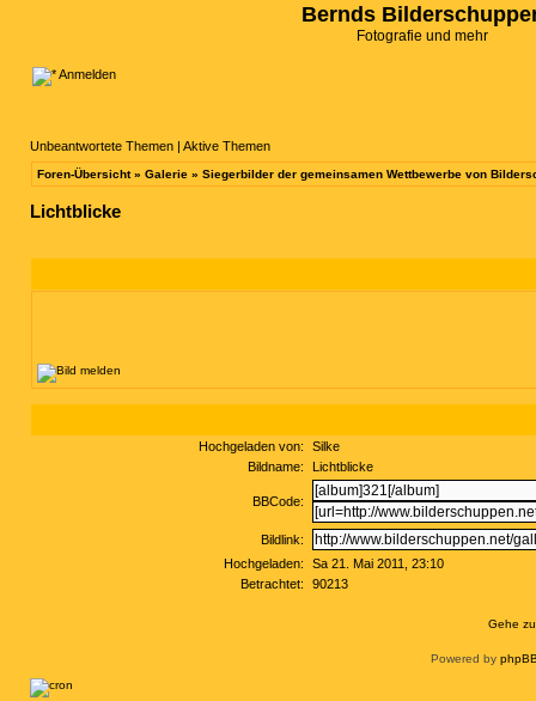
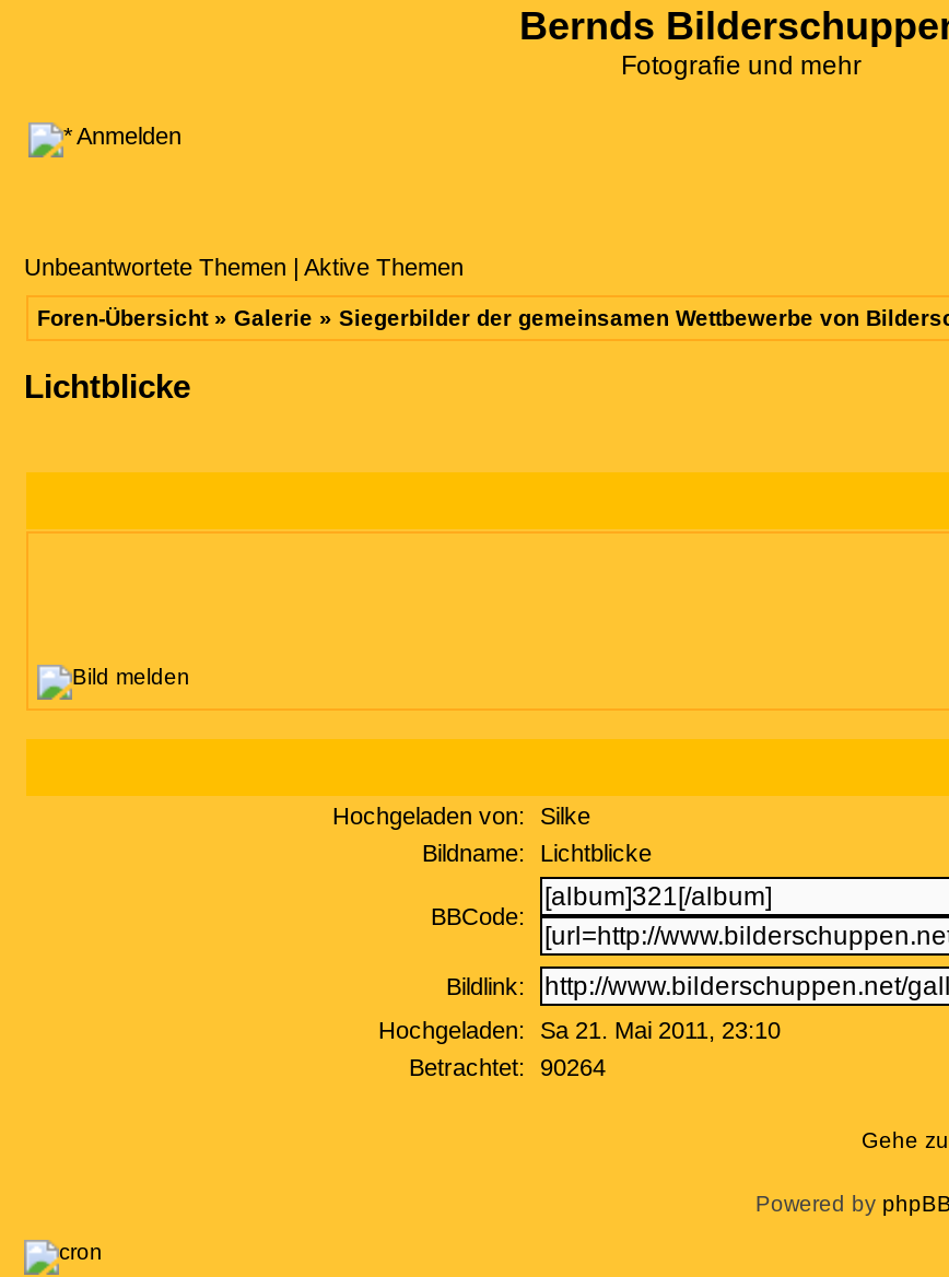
[240,577,348,591] Betrachtet: 90213 -> [409,1054,606,1080] Betrachtet: 90264

